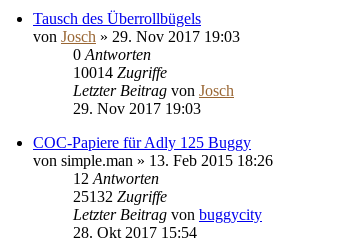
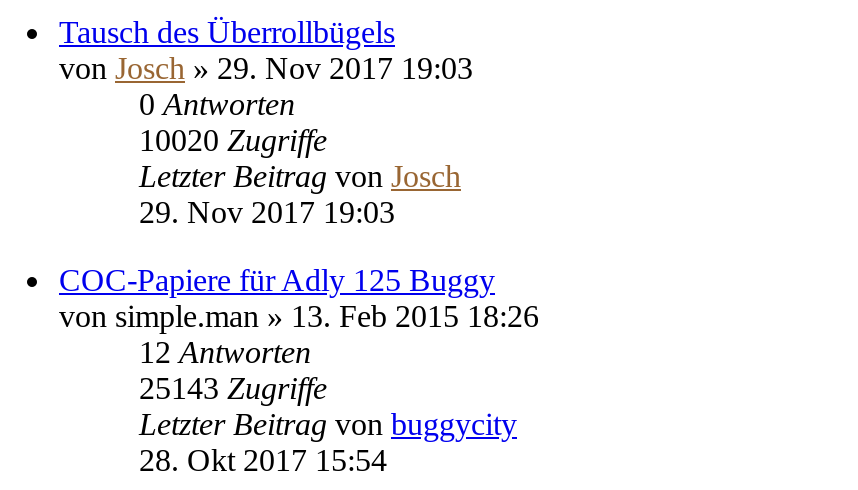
[73,64,167,81] 10014 Zugriffe -> [139,122,327,156] 10020 Zugriffe
[73,188,167,205] 25132 Zugriffe -> [139,370,327,404] 25143 Zugriffe

